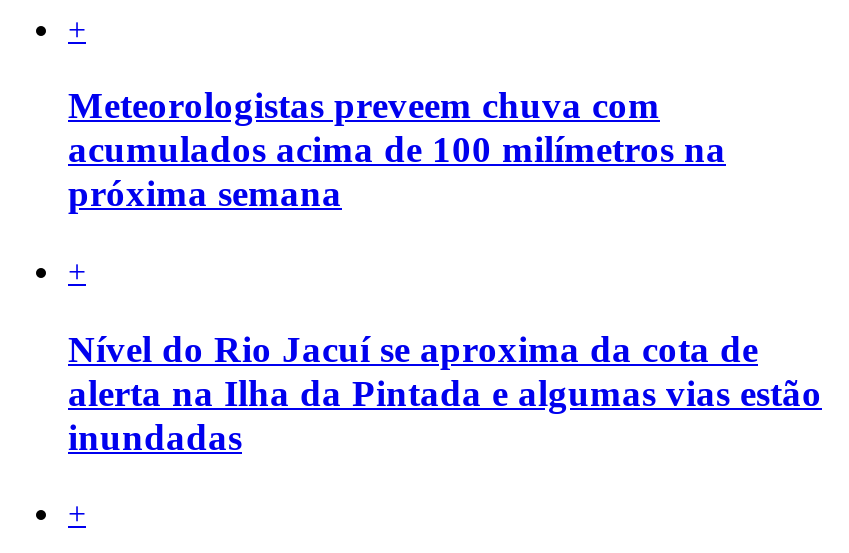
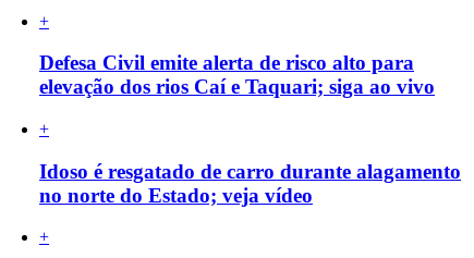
[68,85,726,215] Meteorologistas preveem chuva com | acumulados acima de 100 milímetros na | próxima semana -> [39,51,435,98] Defesa Civil emite alerta de risco alto para | elevação dos rios Caí e Taquari; siga ao vivo
[68,328,822,458] Nível do Rio Jacuí se aproxima da cota de | alerta na Ilha da Pintada e algumas vias estão | inundadas -> [39,160,461,207] Idoso é resgatado de carro durante alagamento | no norte do Estado; veja vídeo

